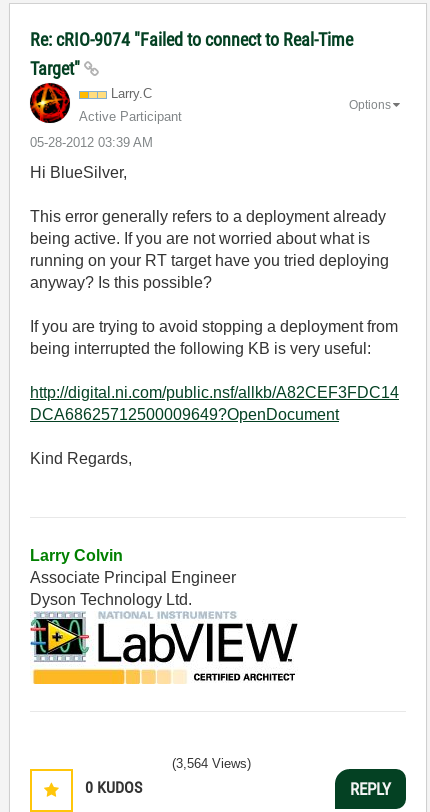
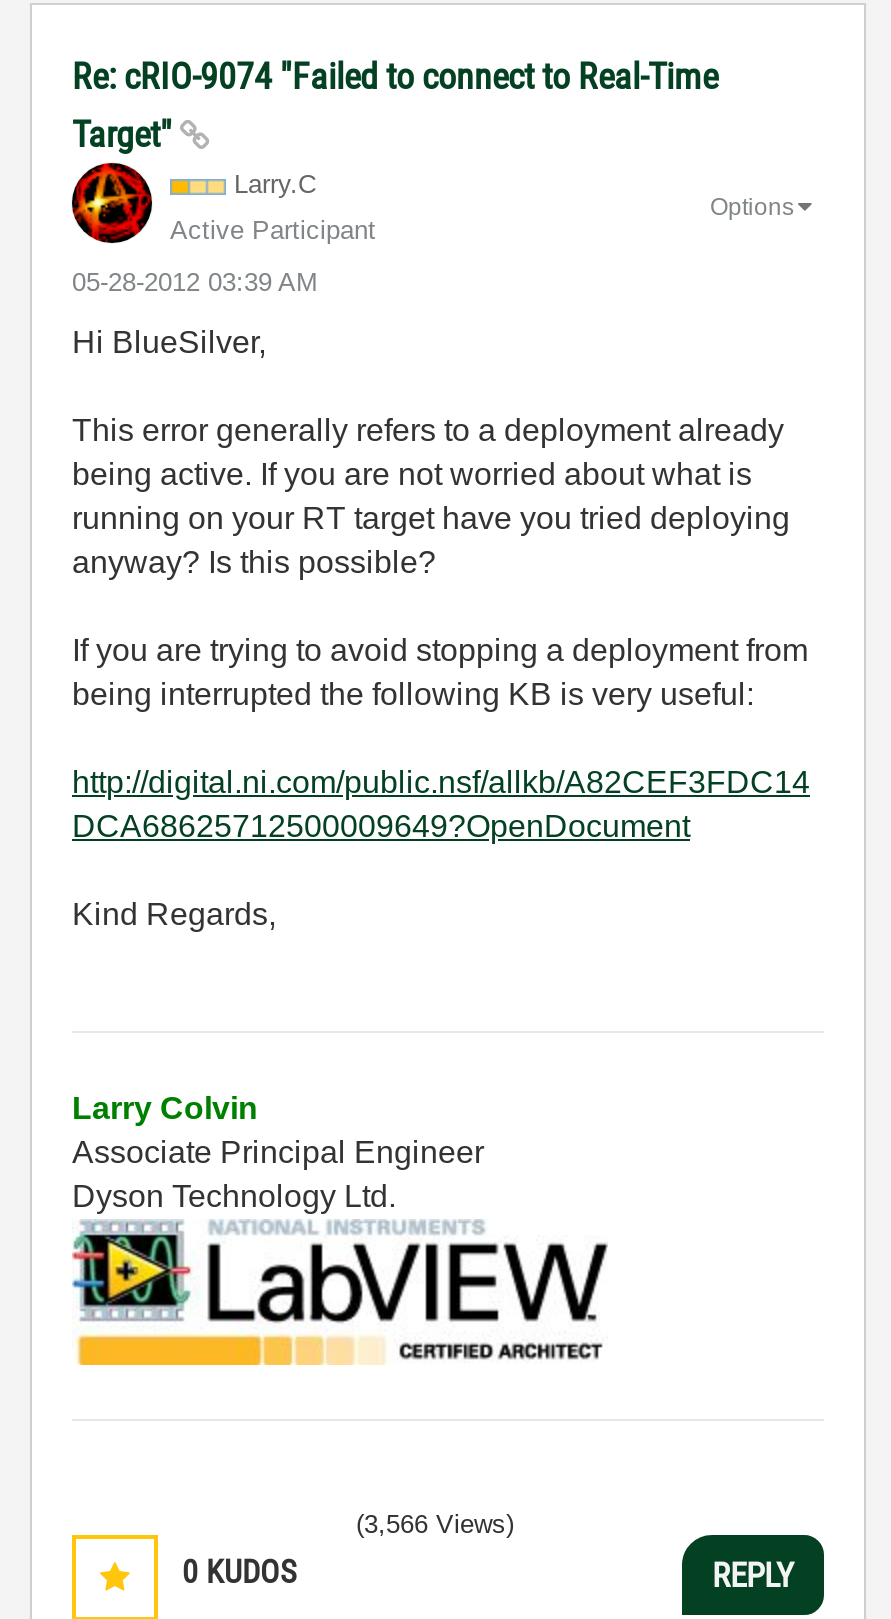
[172,756,251,771] (3,564 Views) -> [356,1509,514,1539] (3,566 Views)

